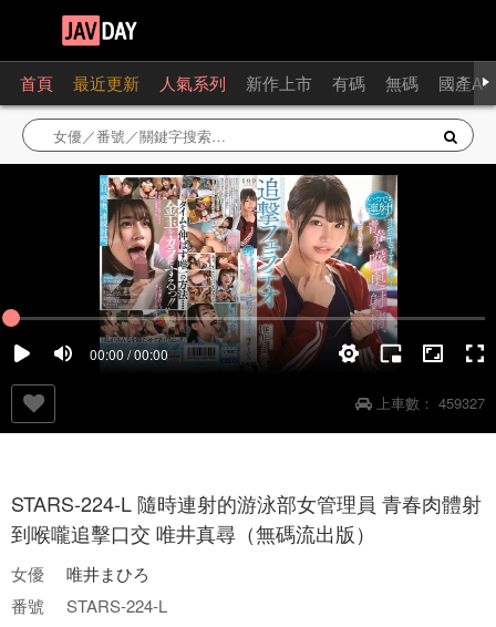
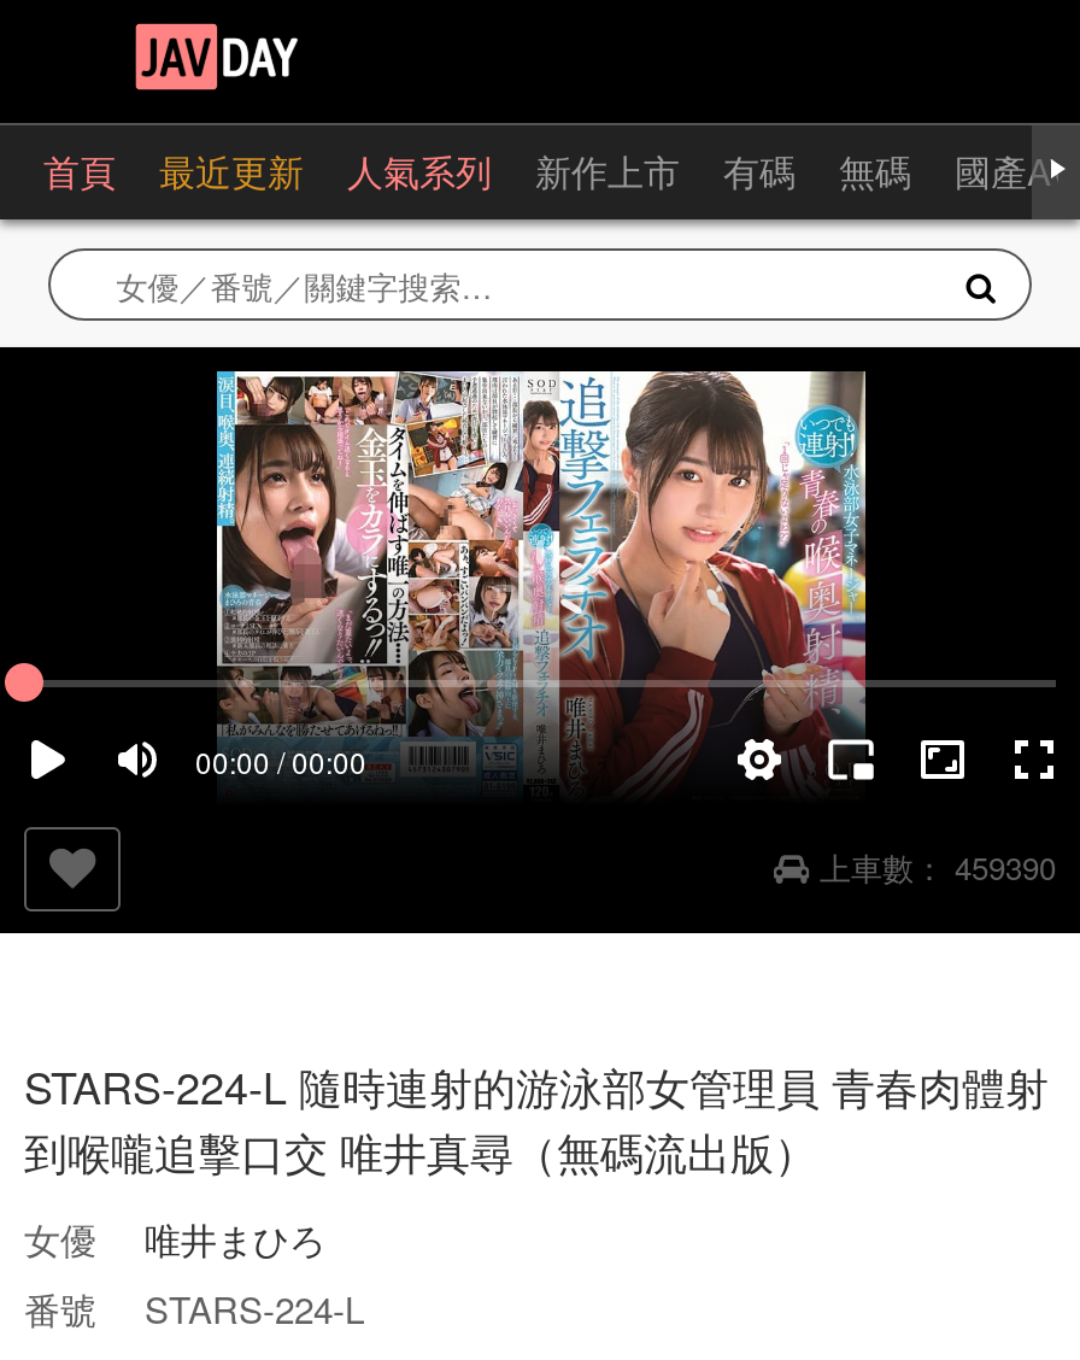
[376,392,485,413] 上車數： 459327 -> [820,844,1056,890] 上車數： 459390

